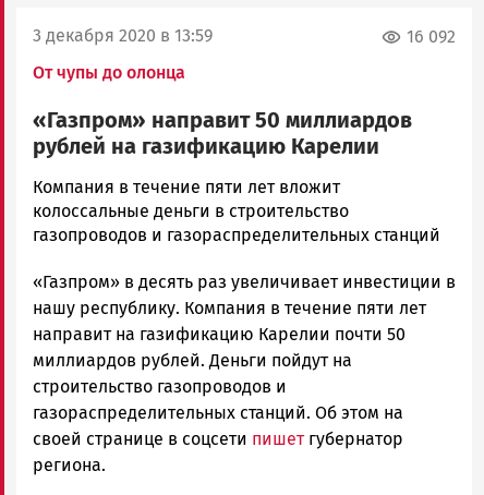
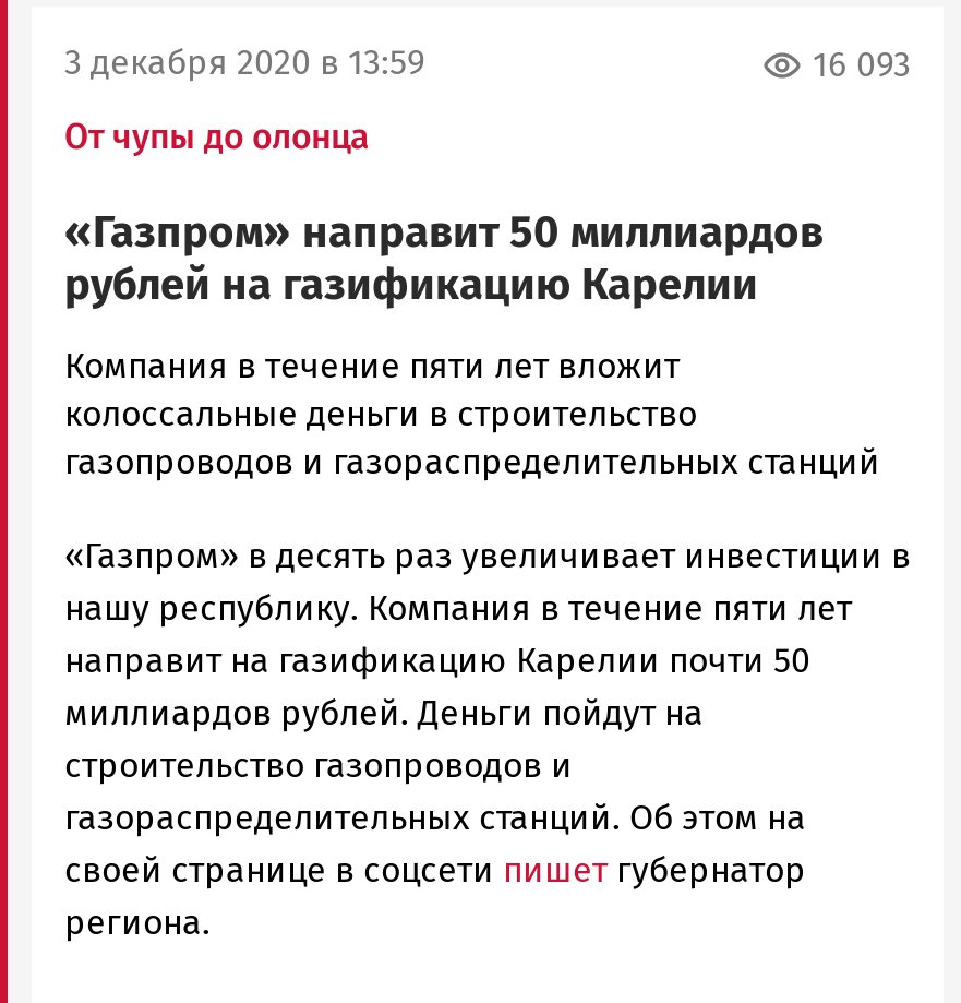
[407,26,456,47] 16 092 -> [813,44,911,86] 16 093

